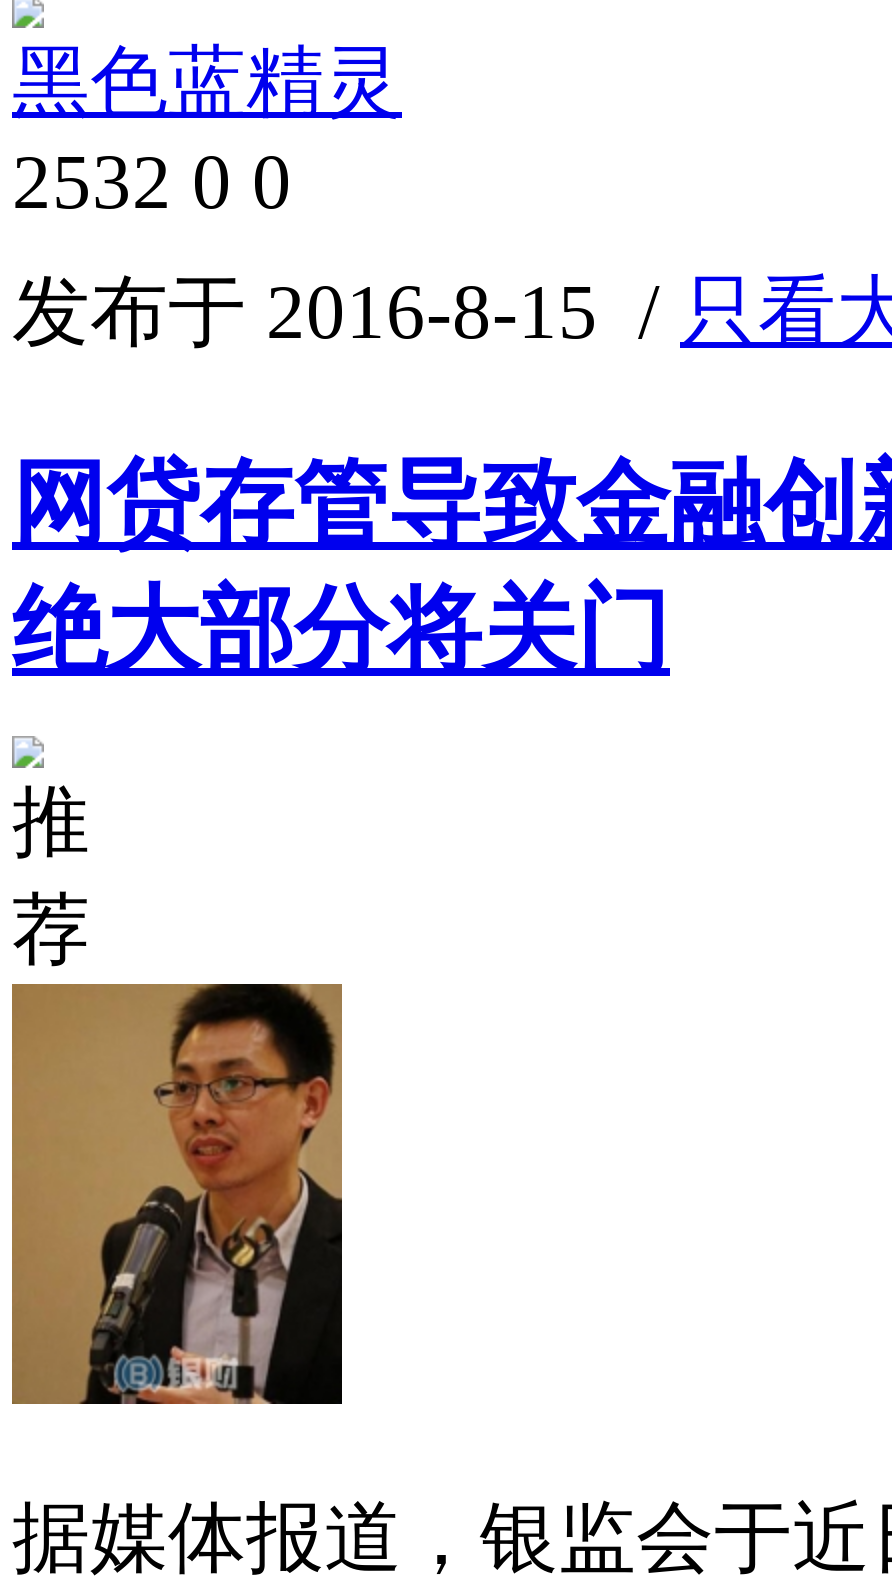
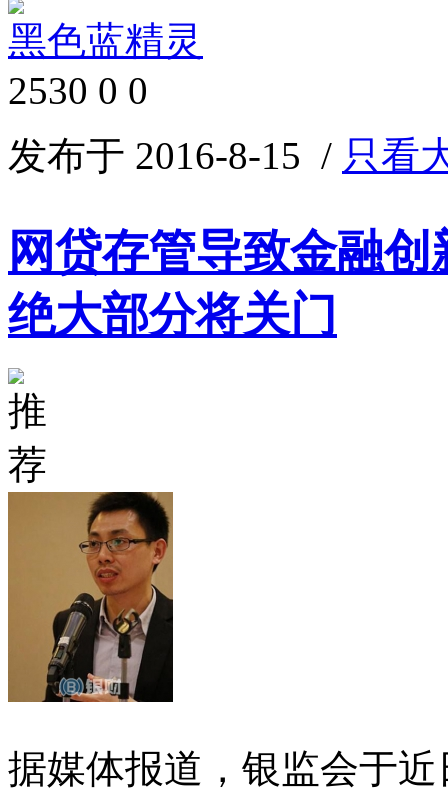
[12,138,292,224] 2532 0 0 -> [8,69,148,112] 2530 0 0

